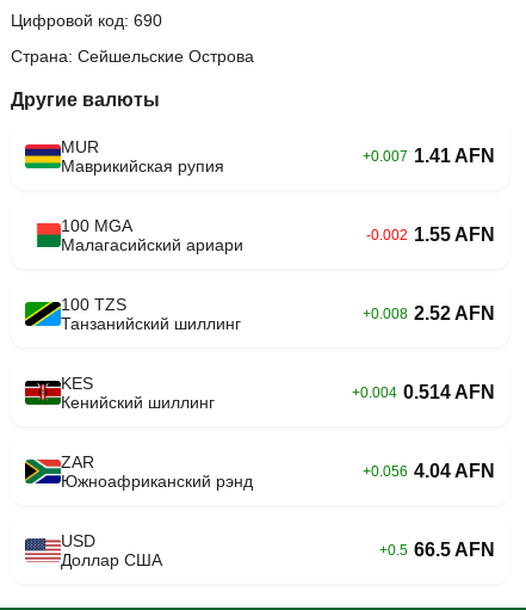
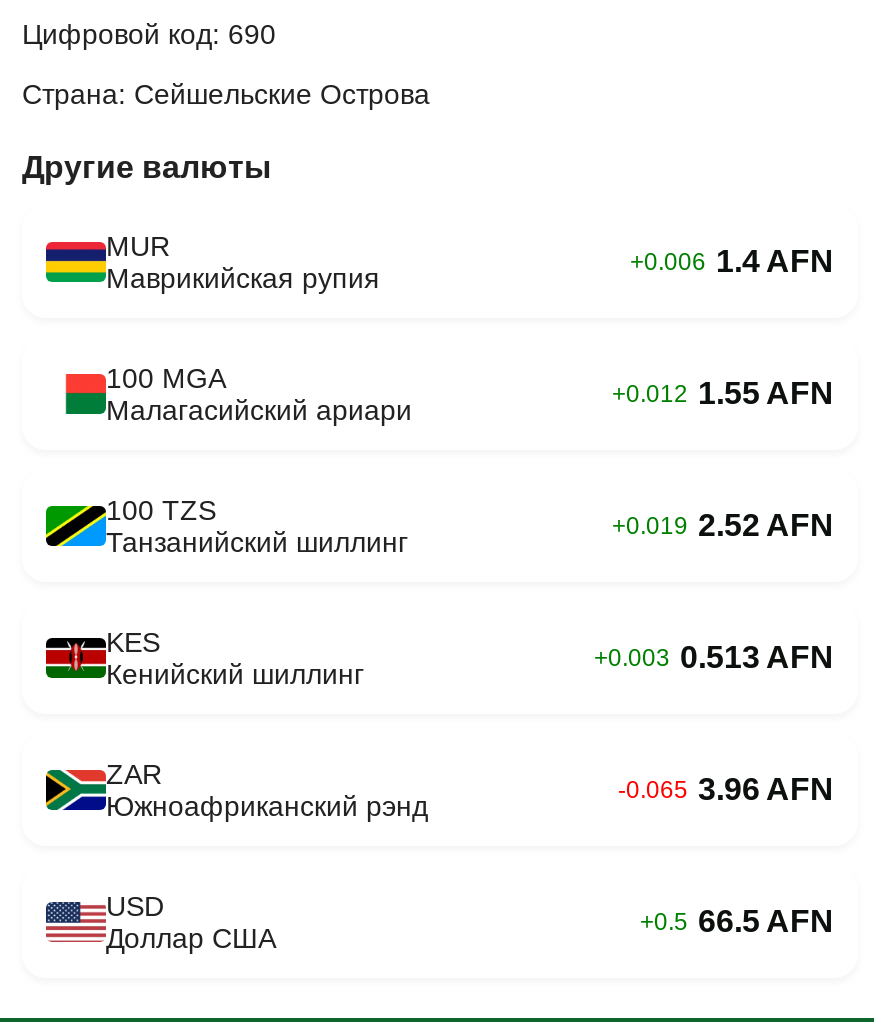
[363,145,495,166] +0.007 1.41 AFN -> [630,243,834,277] +0.006 1.4 AFN
[366,224,495,244] -0.002 1.55 AFN -> [612,375,834,409] +0.012 1.55 AFN
[363,303,495,323] +0.008 2.52 AFN -> [612,507,834,541] +0.019 2.52 AFN
[352,382,495,402] +0.004 0.514 AFN -> [594,639,834,673] +0.003 0.513 AFN
[363,460,495,481] +0.056 4.04 AFN -> [618,771,834,805] -0.065 3.96 AFN

